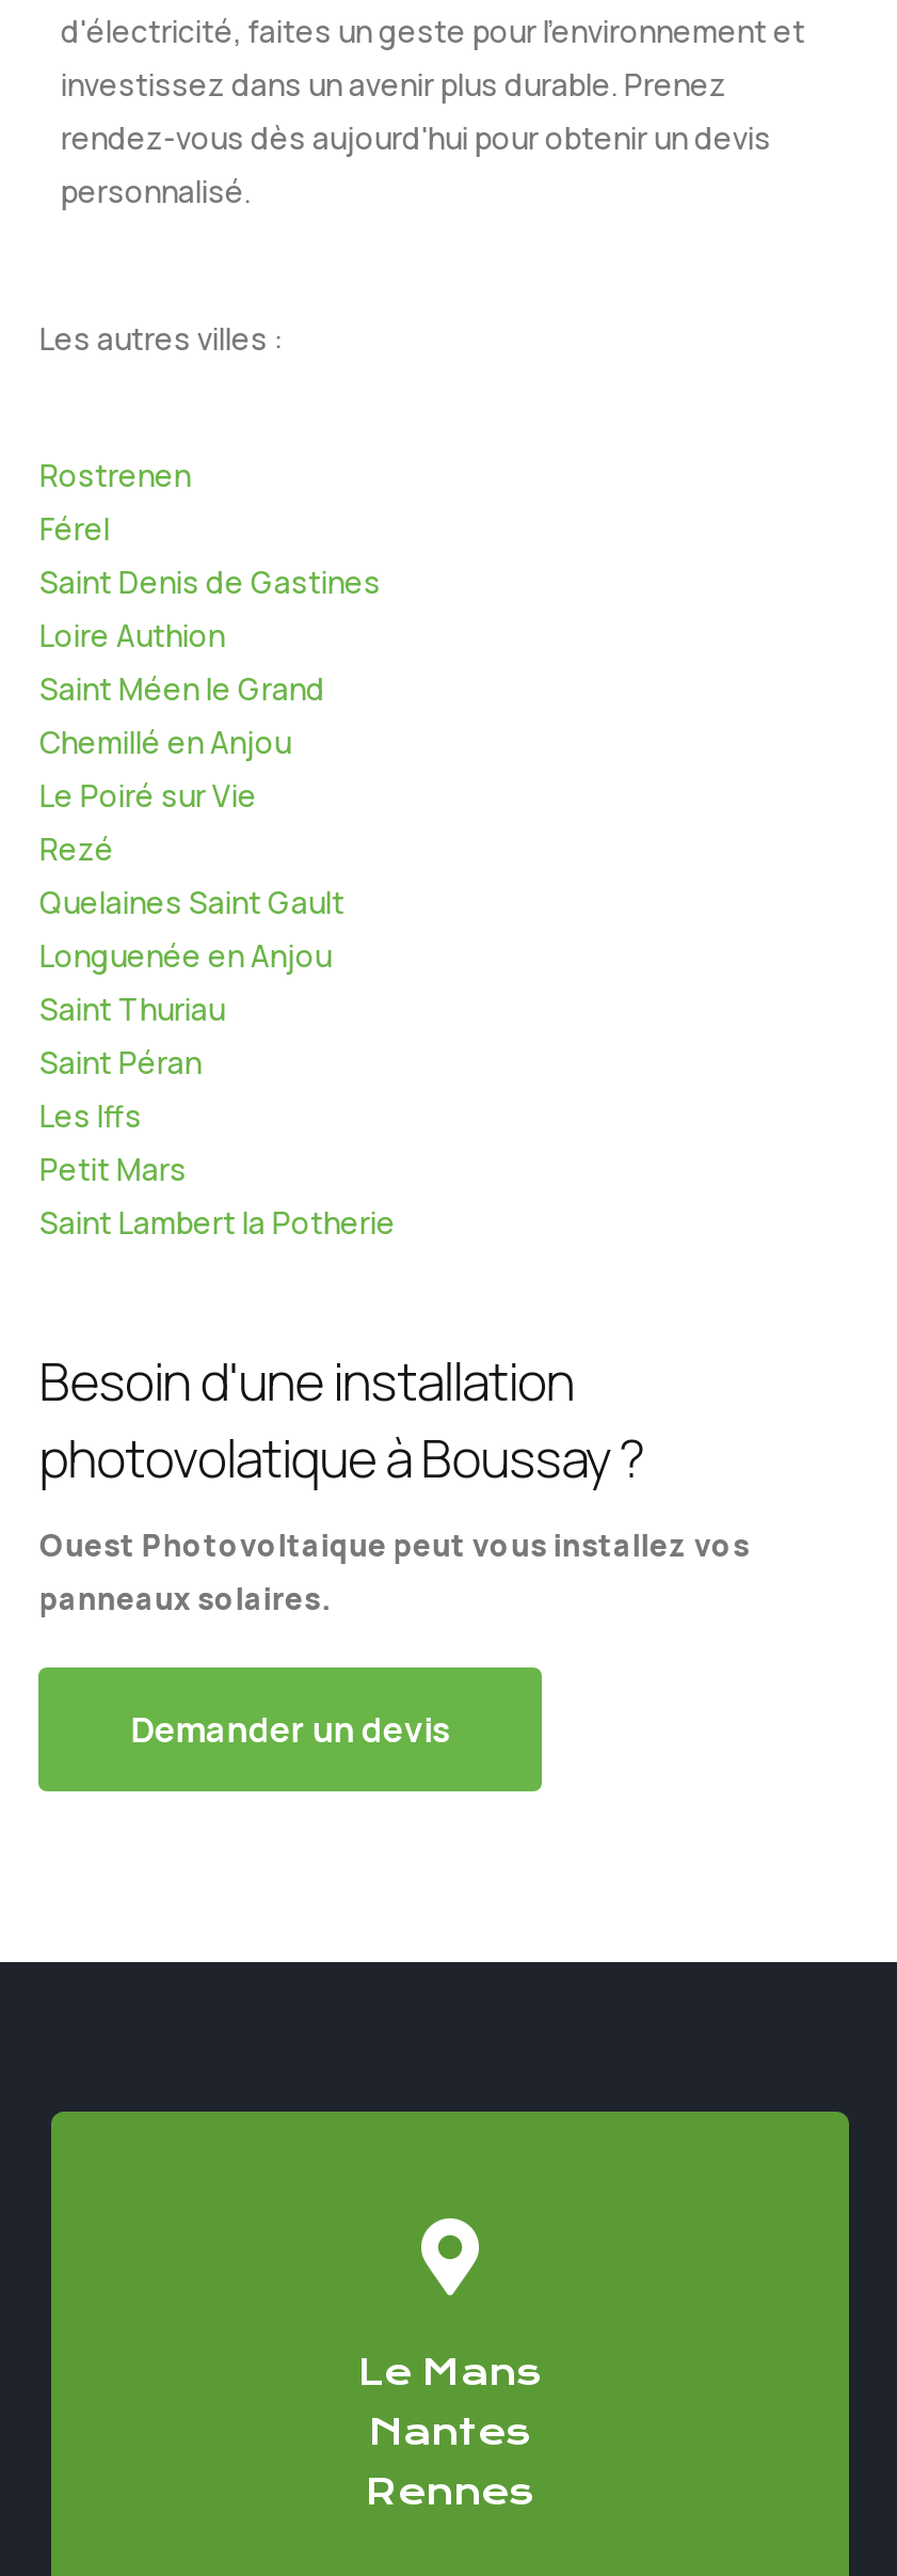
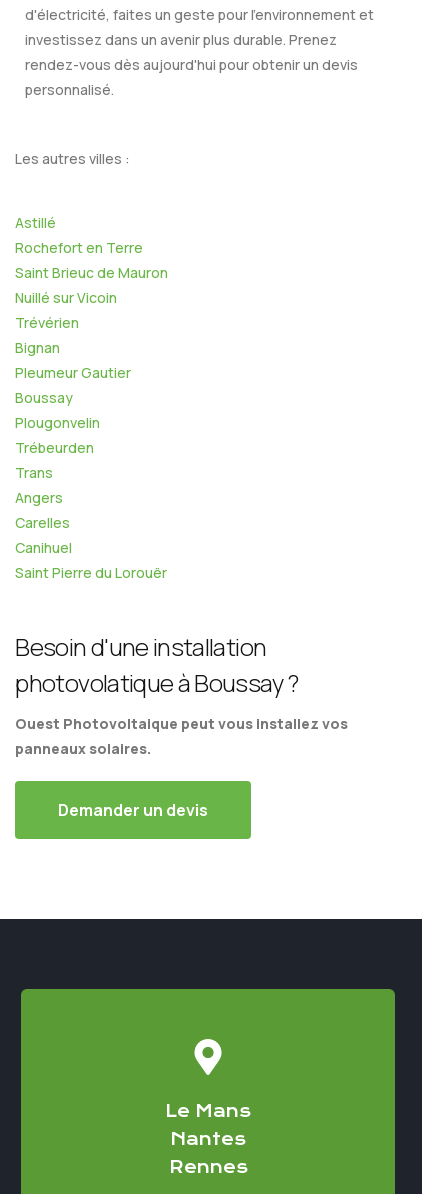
[39,455,395,1243] Rostrenen | Férel | Saint Denis de Gastines | Loire Authion | Saint Méen le Grand | Chemillé en Anjou | Le Poiré sur Vie | Rezé | Quelaines Saint Gault | Longuenée en Anjou | Saint Thuriau | Saint Péran | Les Iffs | Petit Mars | Saint Lambert la Potherie -> [15,213,168,582] Astillé | Rochefort en Terre | Saint Brieuc de Mauron | Nuillé sur Vicoin | Trévérien | Bignan | Pleumeur Gautier | Boussay | Plougonvelin | Trébeurden | Trans | Angers | Carelles | Canihuel | Saint Pierre du Lorouër

